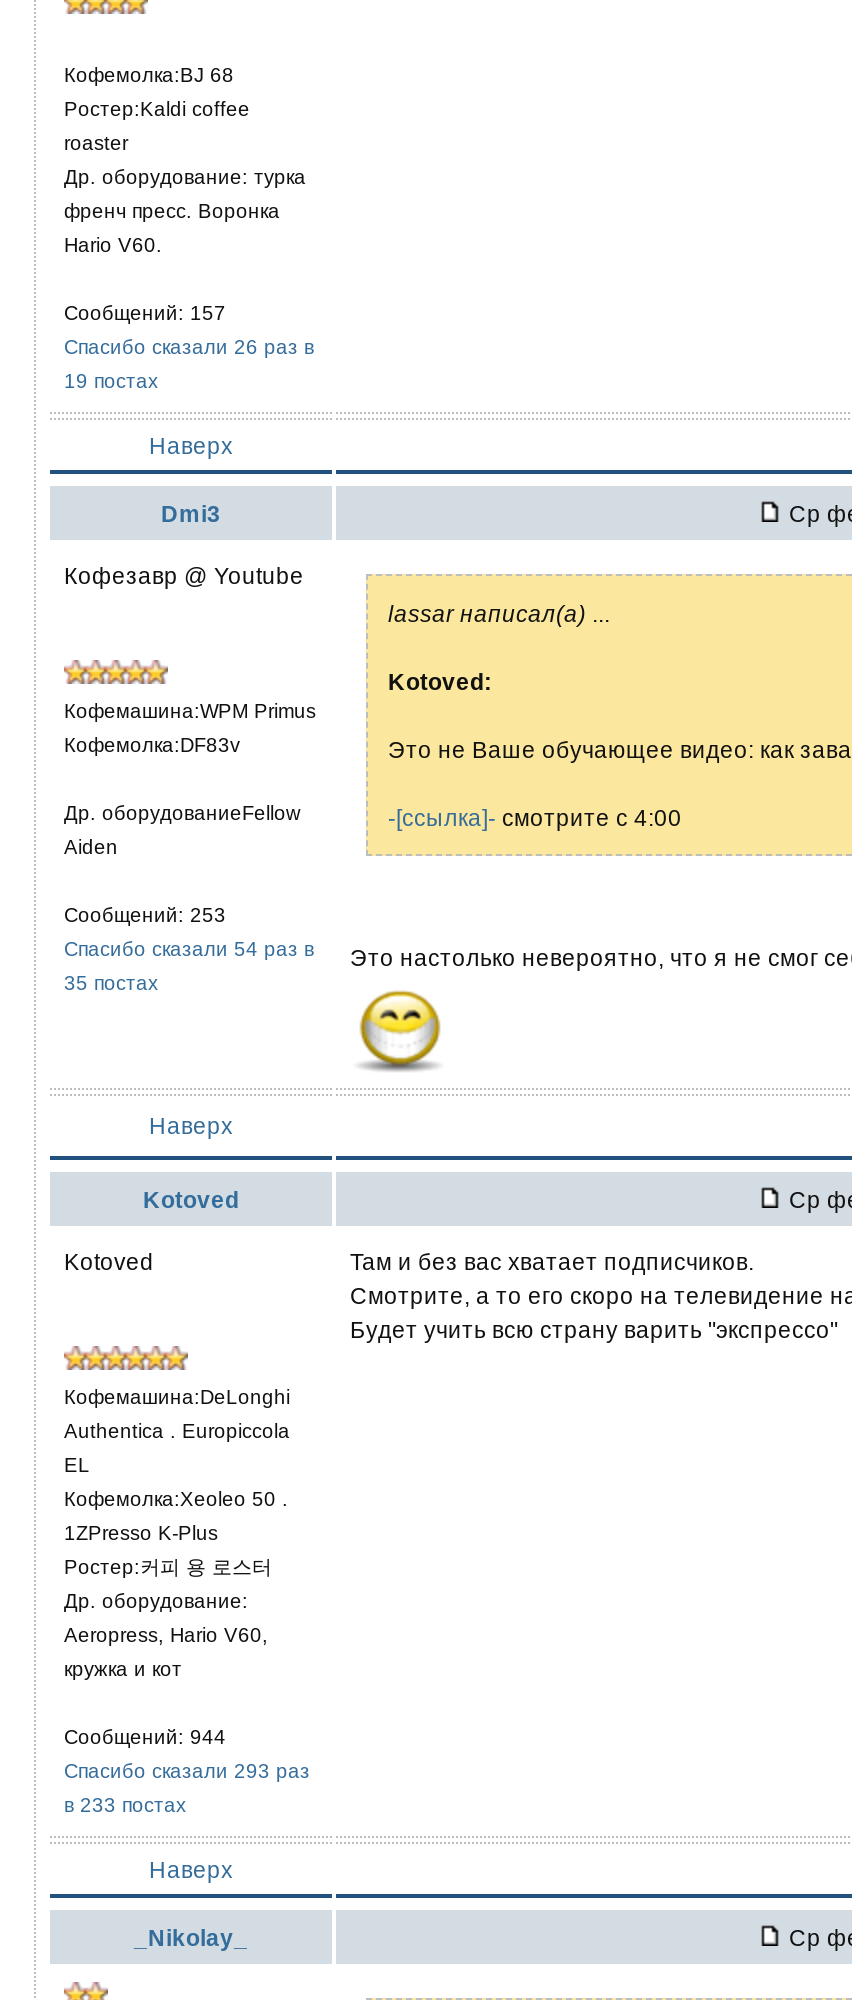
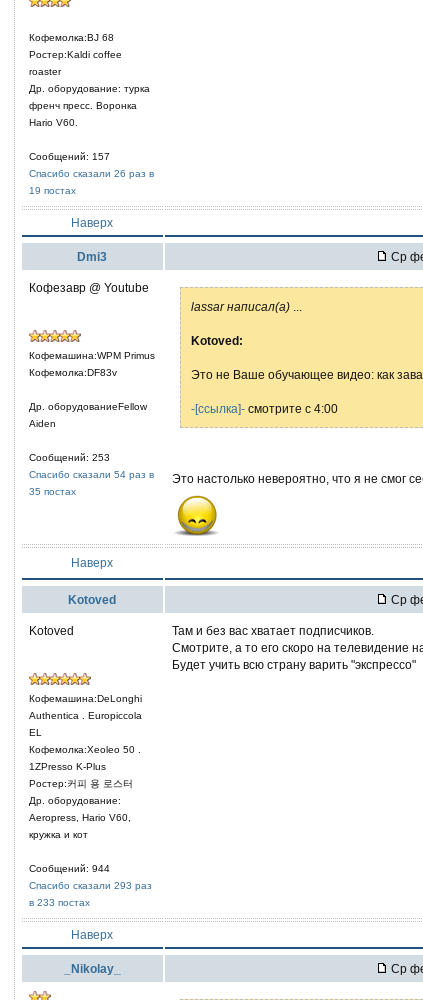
[358,994,438,1072] [image] -> [177,496,216,536] [image]

